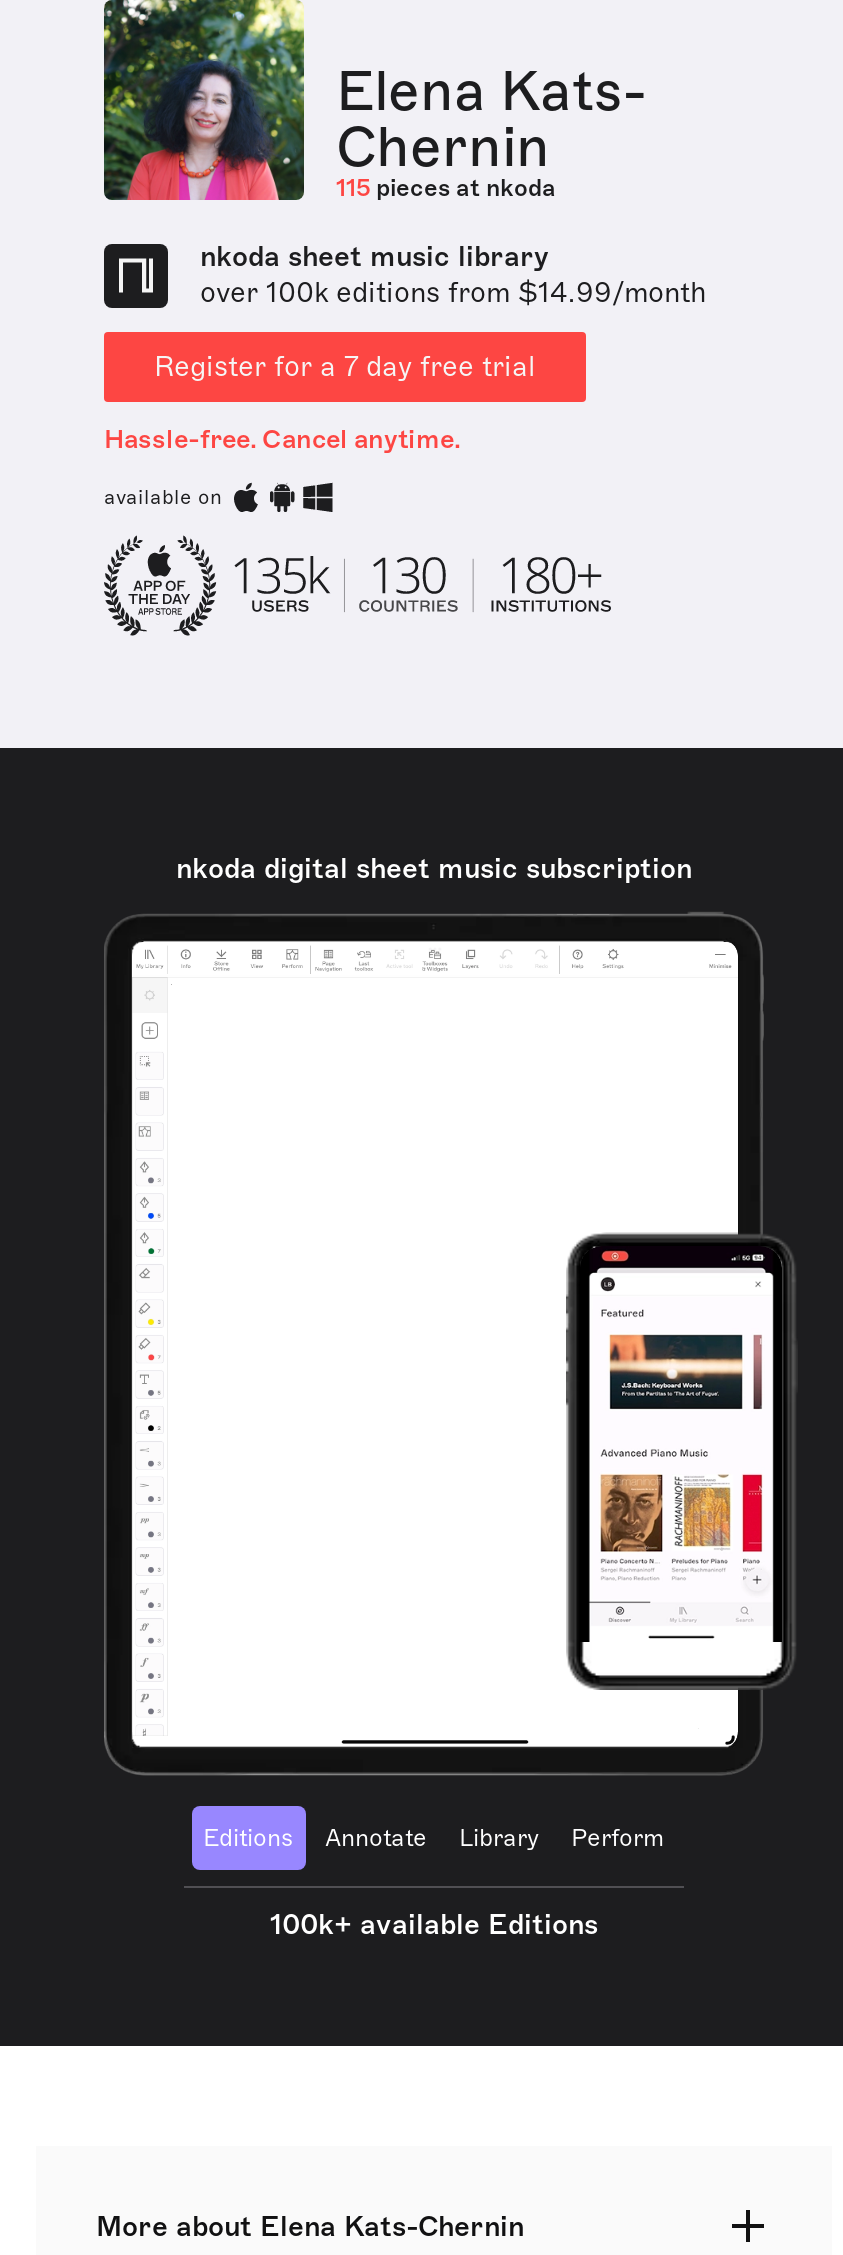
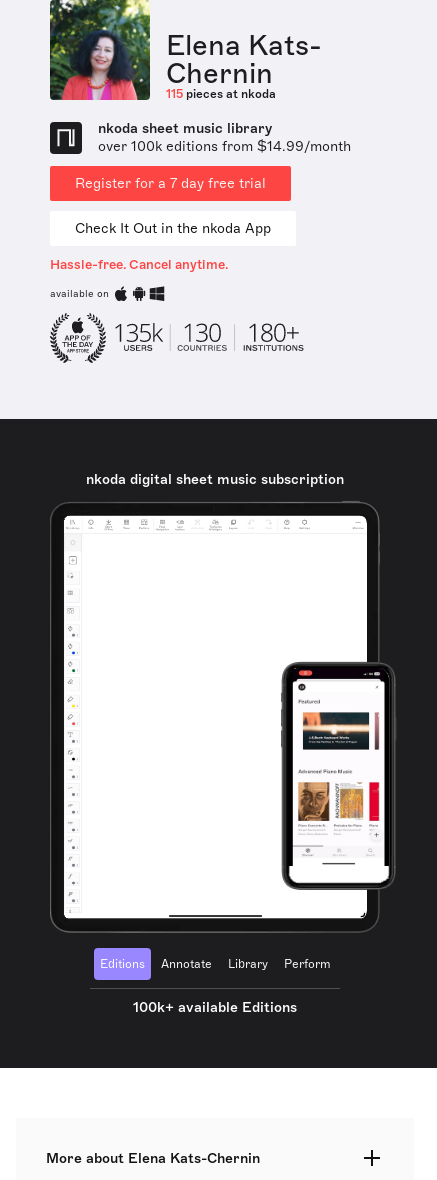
none -> [75,220,271,237] Check It Out in the nkoda App

